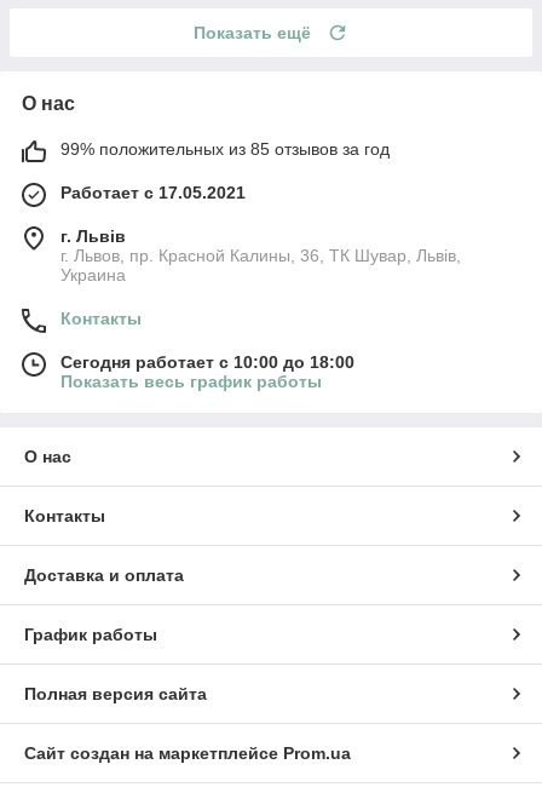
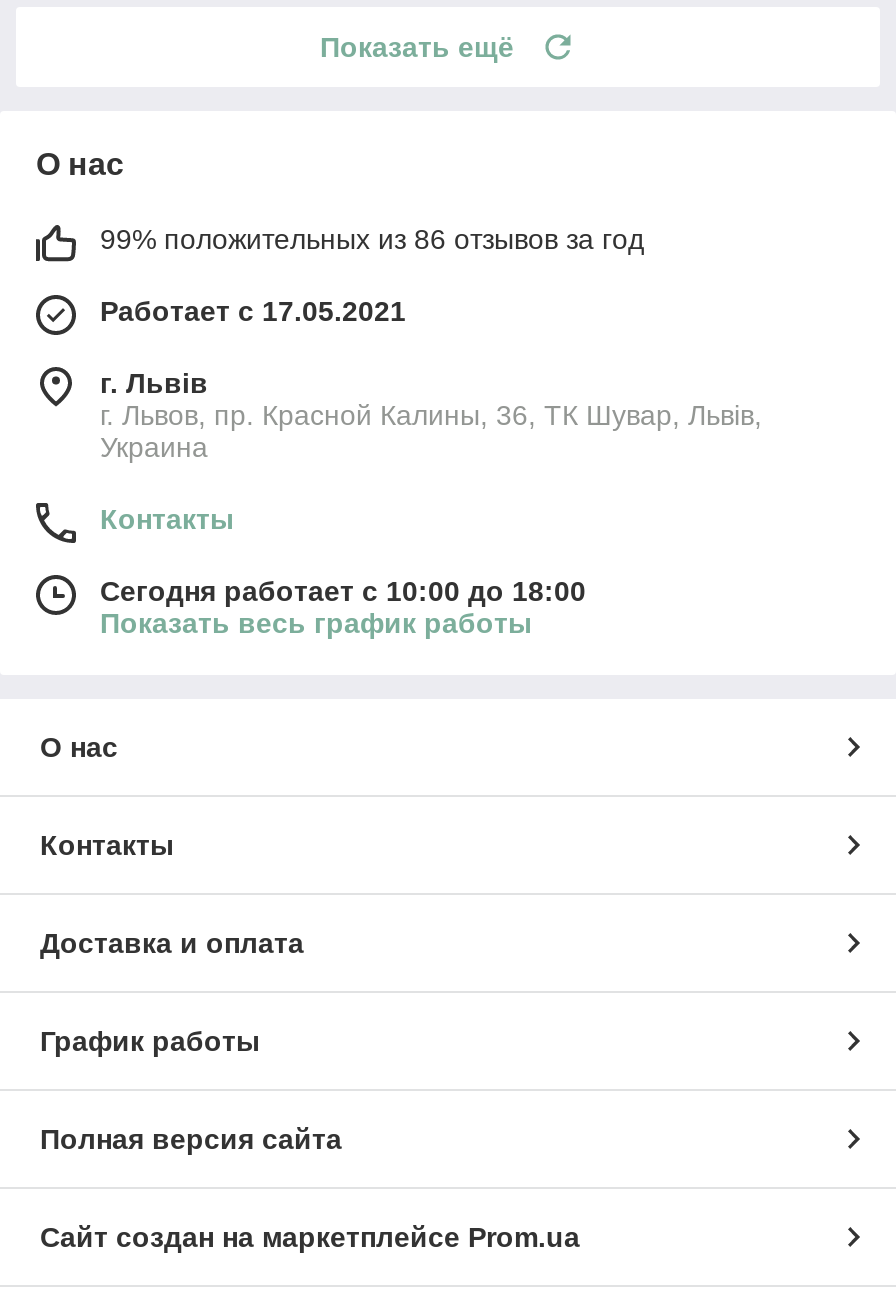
[60,139,390,158] 99% положительных из 85 отзывов за год -> [100,223,644,255] 99% положительных из 86 отзывов за год

